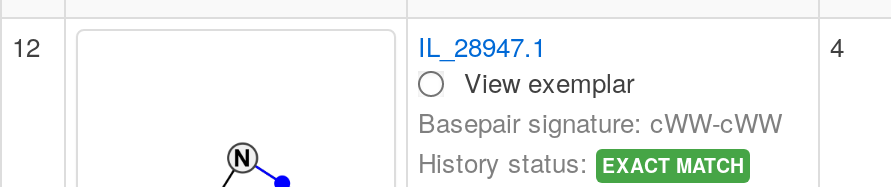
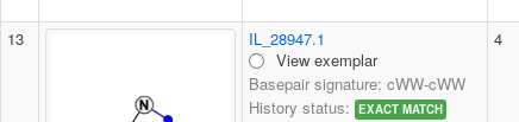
[12,27,40,65] 12 -> [7,27,24,50] 13

